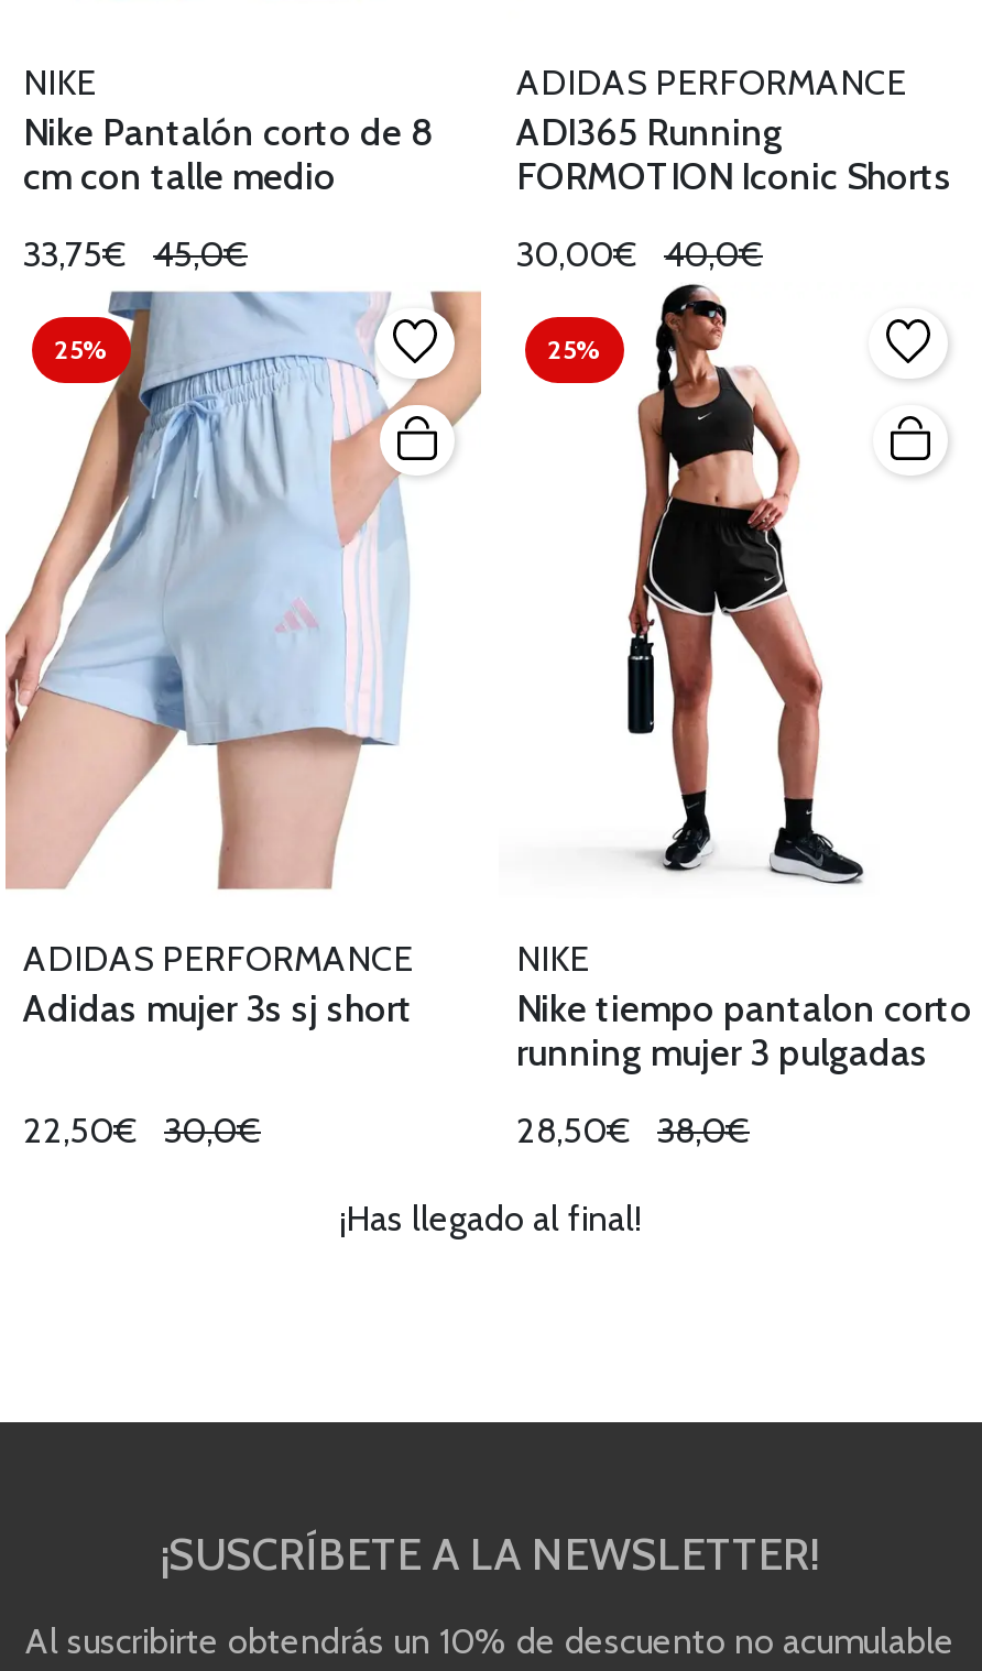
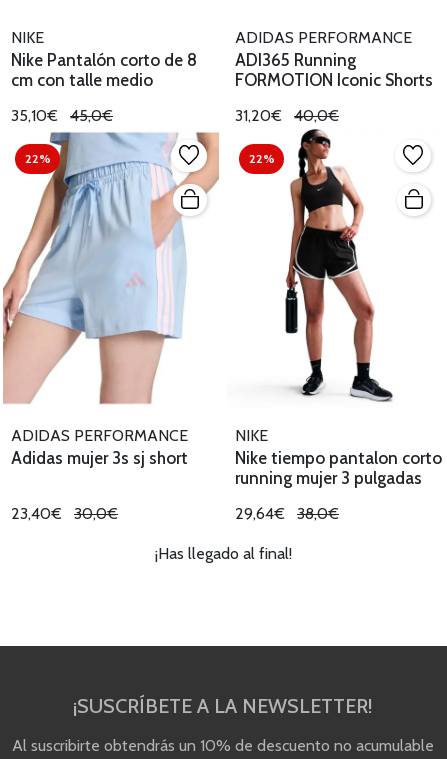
[23,234,248,276] 33,75€ 45,0€ -> [11,106,113,125] 35,10€ 45,0€
[516,234,763,276] 30,00€ 40,0€ -> [235,106,339,125] 31,20€ 40,0€
[54,333,109,366] 25% -> [24,151,50,166] 22%
[547,333,602,366] 25% -> [248,151,274,166] 22%
[23,1110,261,1152] 22,50€ 30,0€ -> [11,504,118,523] 23,40€ 30,0€
[516,1110,750,1152] 28,50€ 38,0€ -> [235,504,339,523] 29,64€ 38,0€

